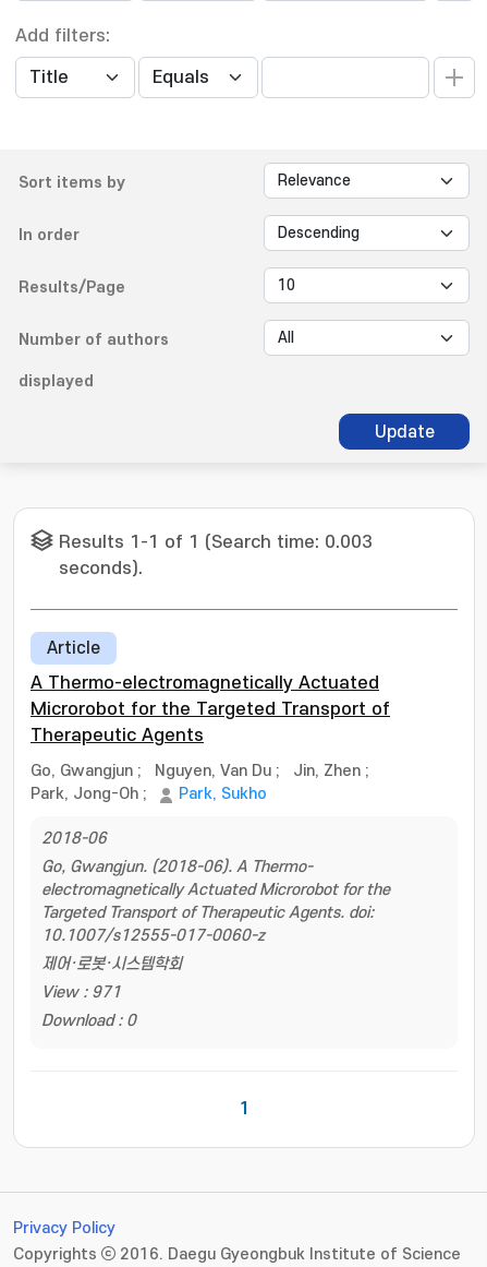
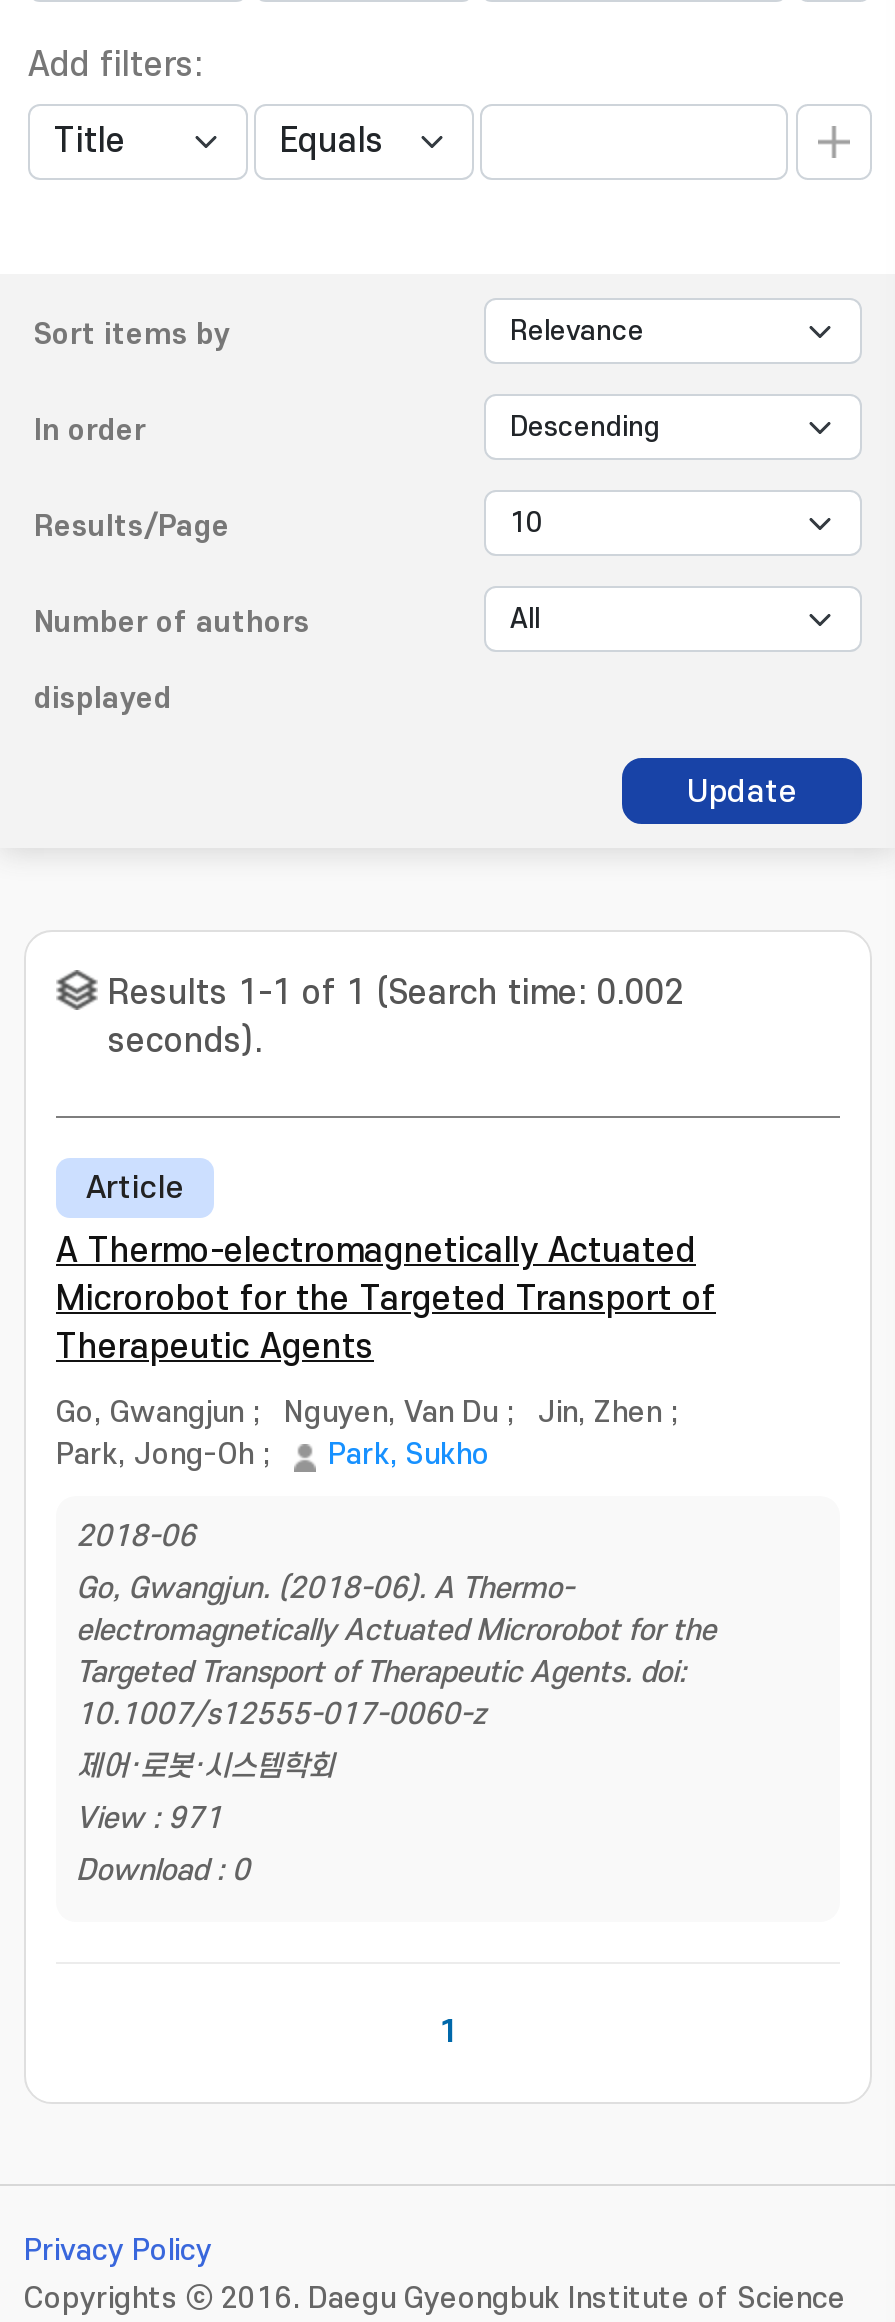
[59,533,373,552] Results 1-1 of 1 (Search time: 0.003 -> [108,976,684,1012] Results 1-1 of 1 (Search time: 0.002

